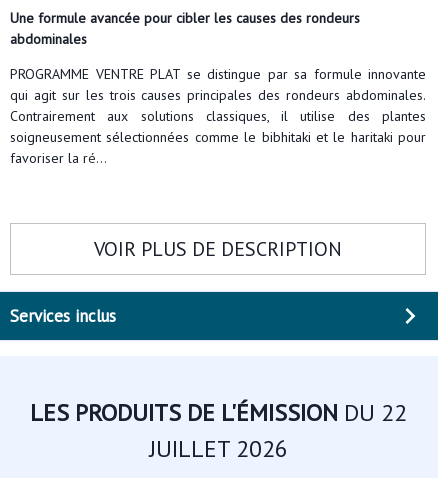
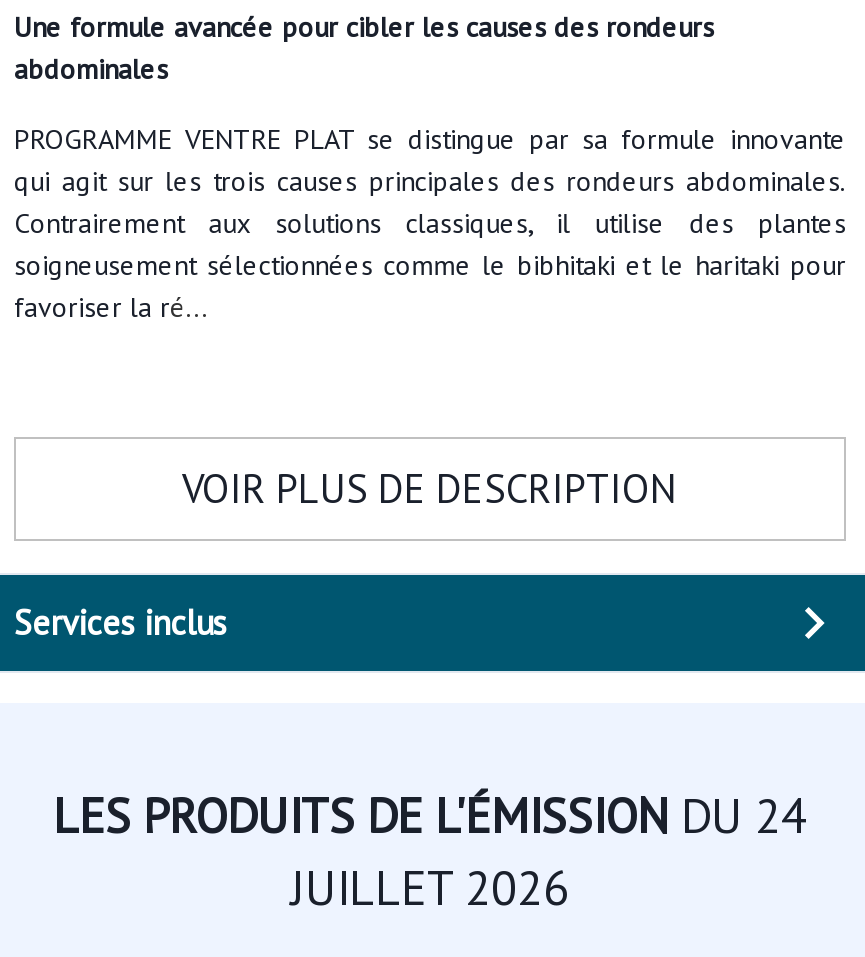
[29,397,406,428] LES PRODUITS DE L'ÉMISSION DU 22 -> [53,785,807,847] LES PRODUITS DE L'ÉMISSION DU 24

